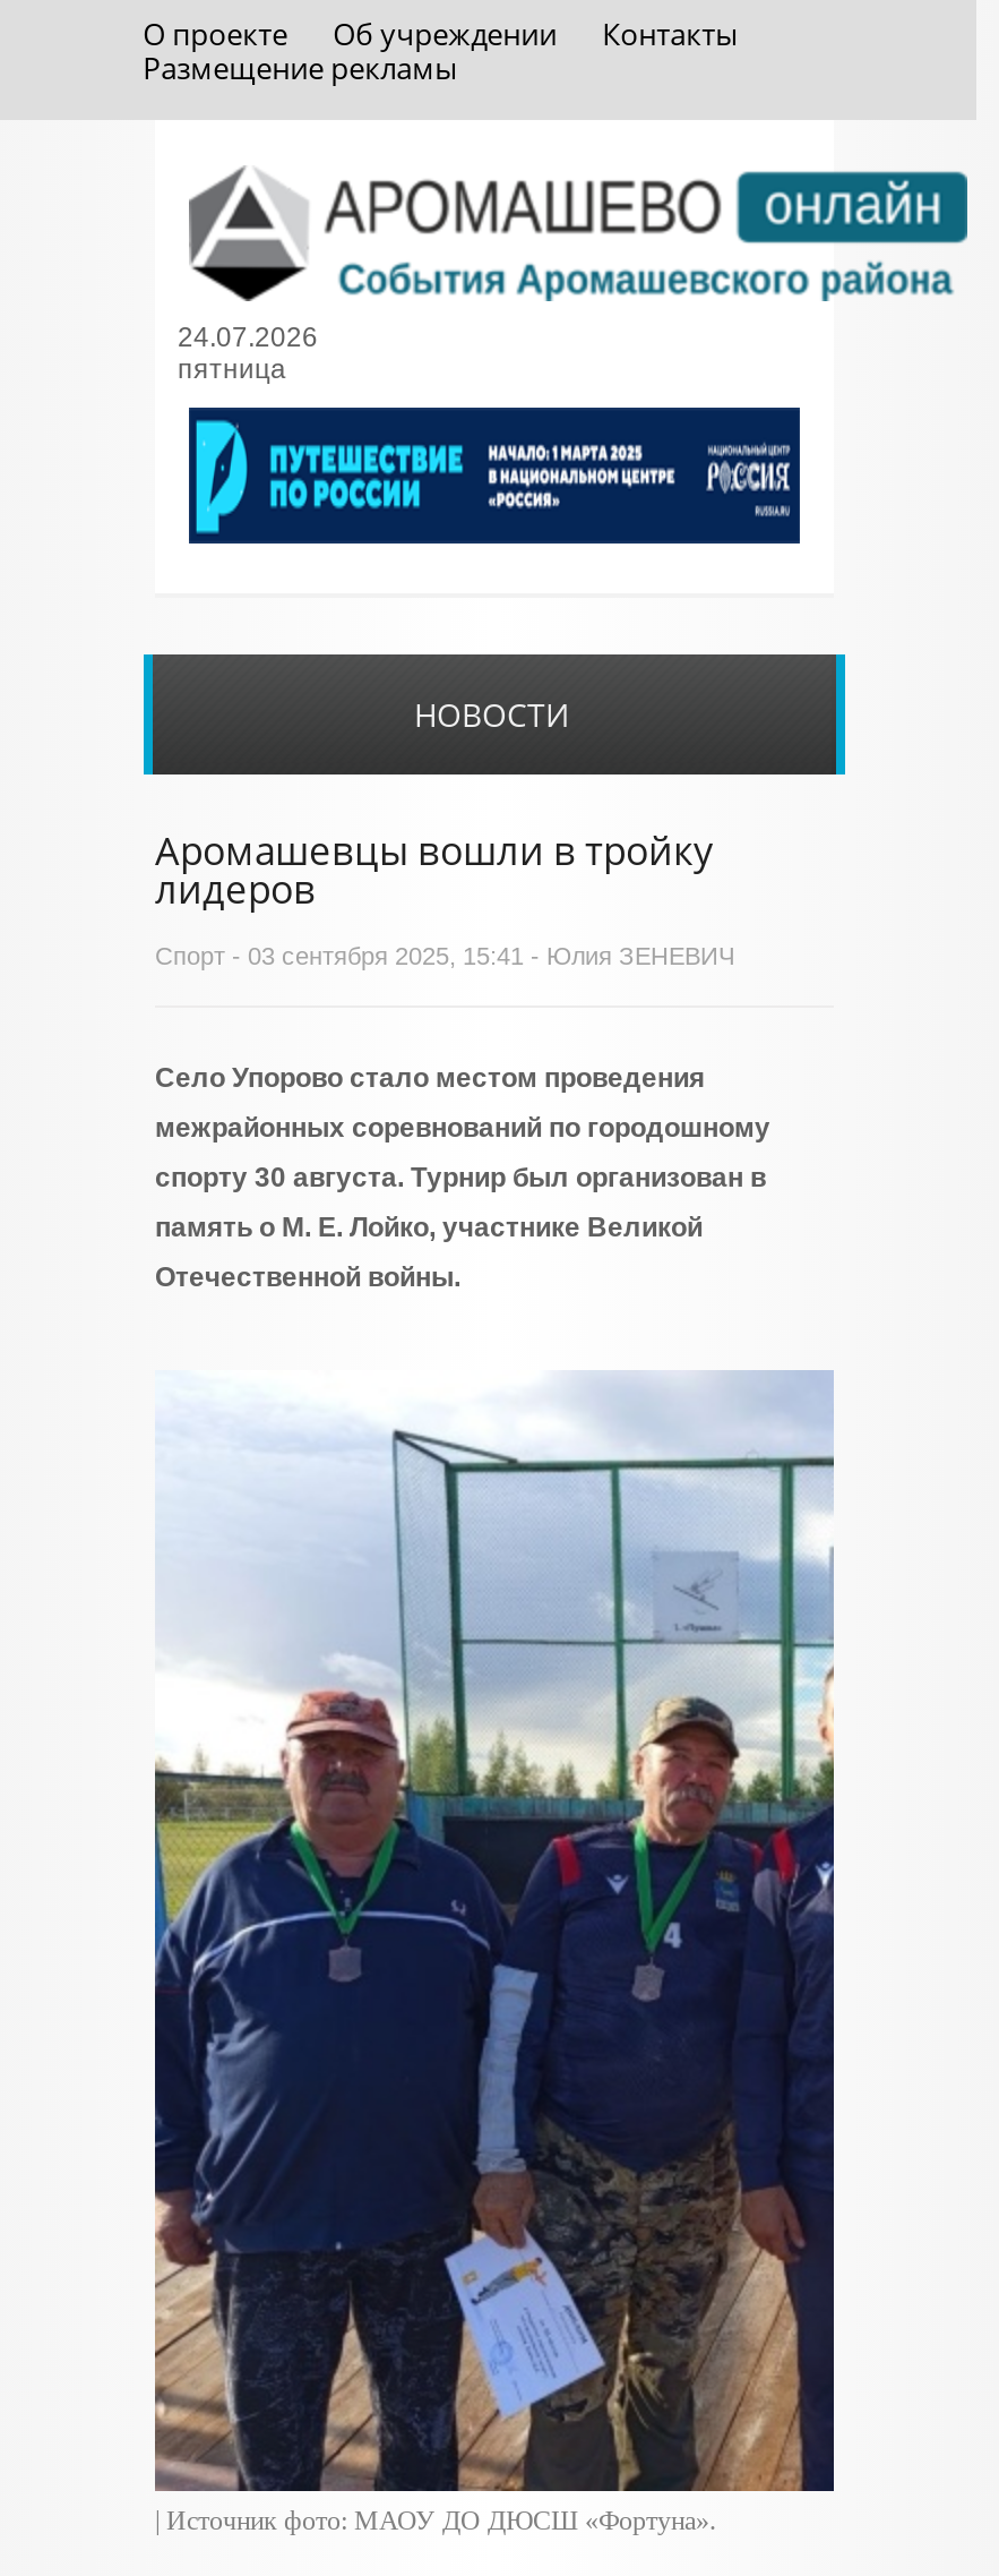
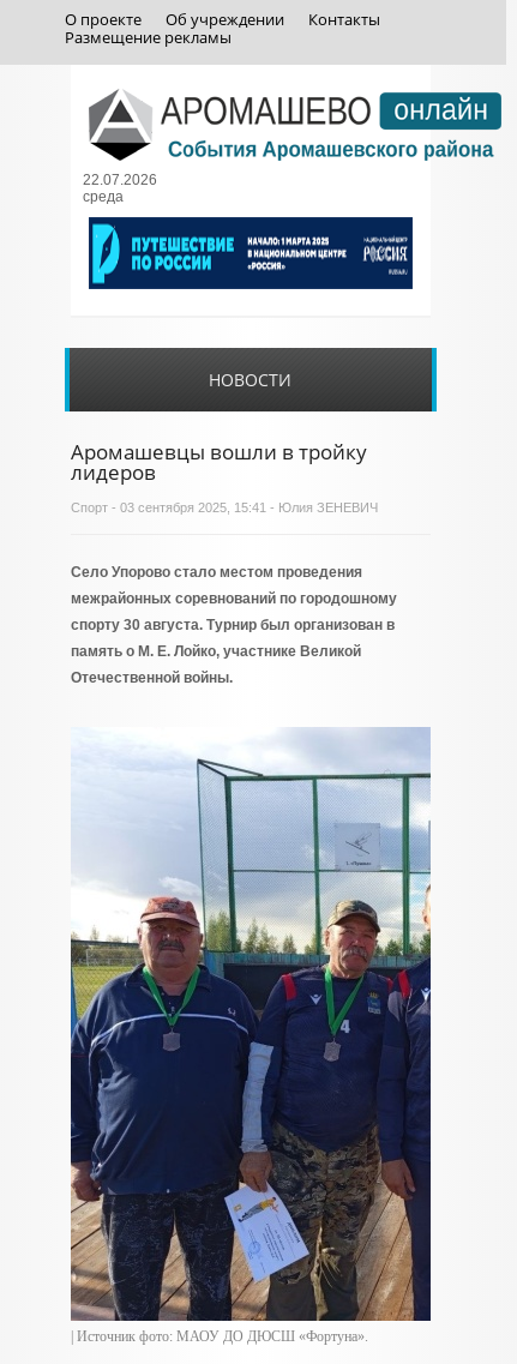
[178,322,318,385] 24.07.2026 | пятница -> [83,172,157,205] 22.07.2026 | среда

